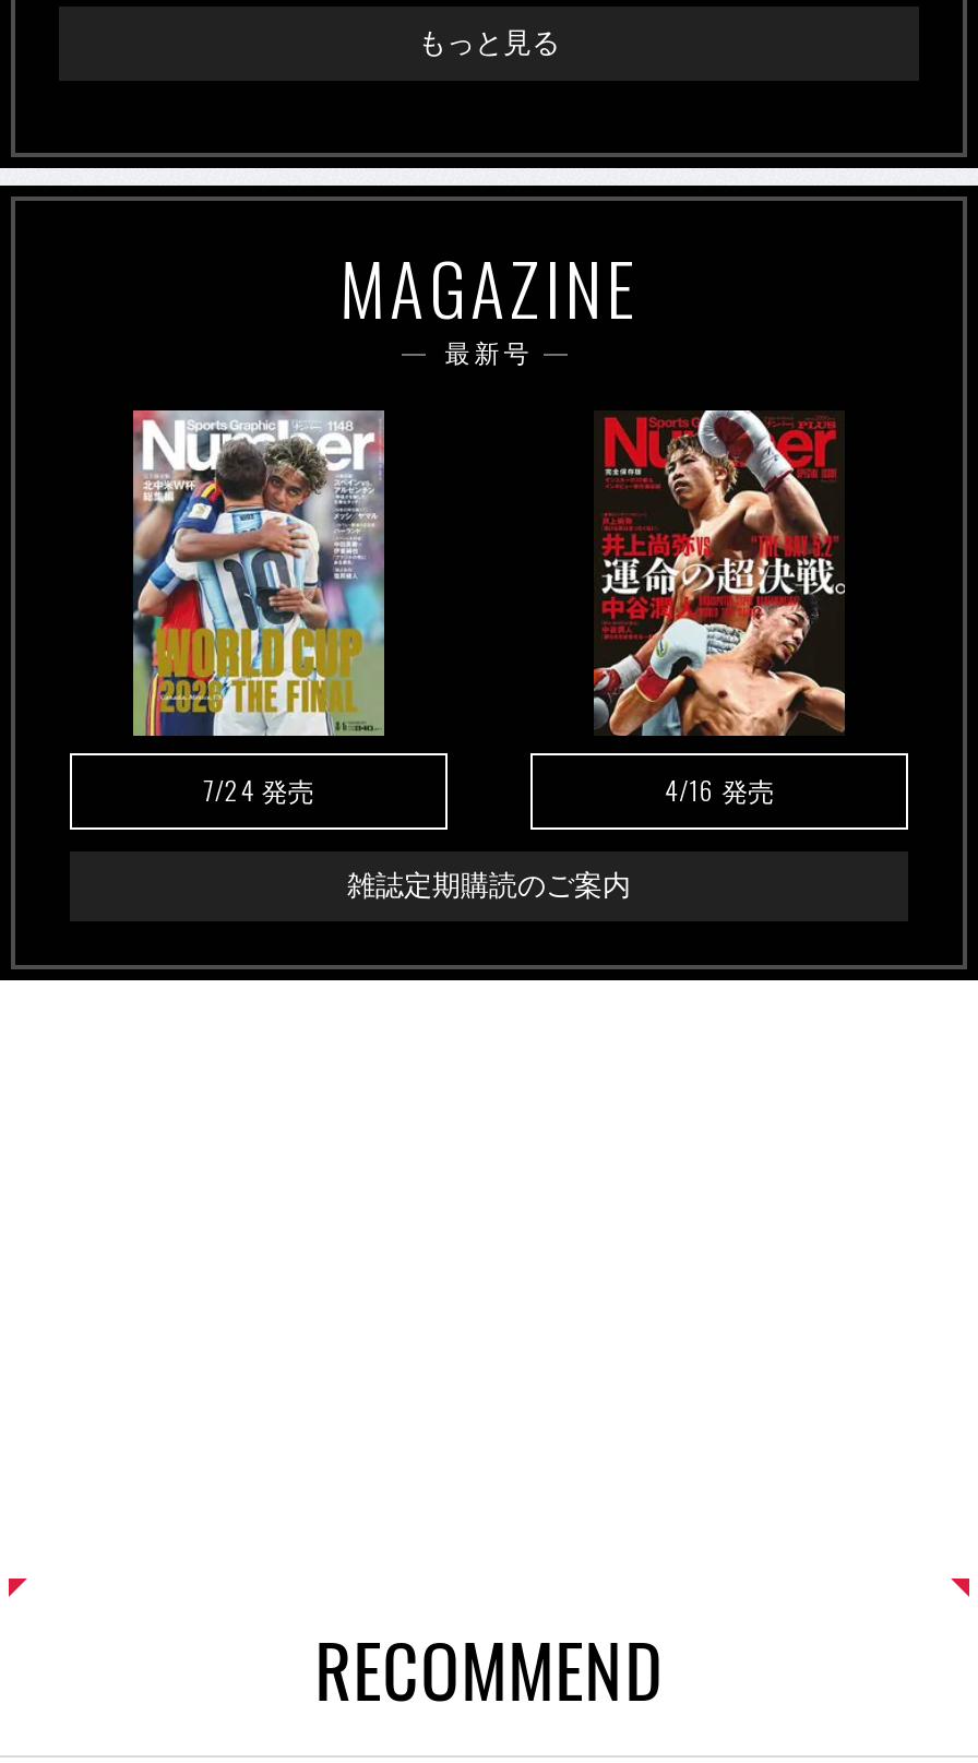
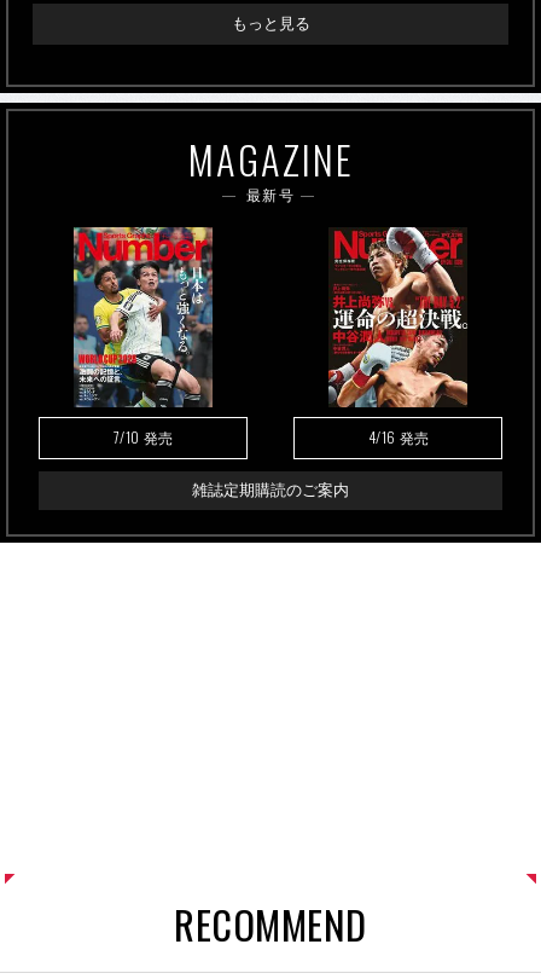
[131,408,386,808] [image] | 7/24発売 -> [74,226,213,447] [image] | 7/10発売

